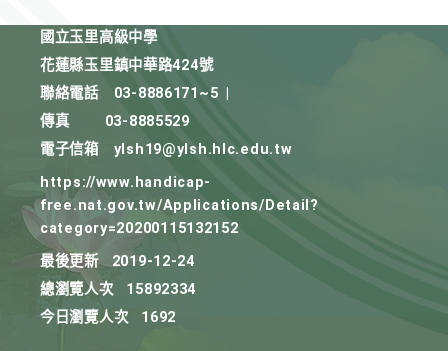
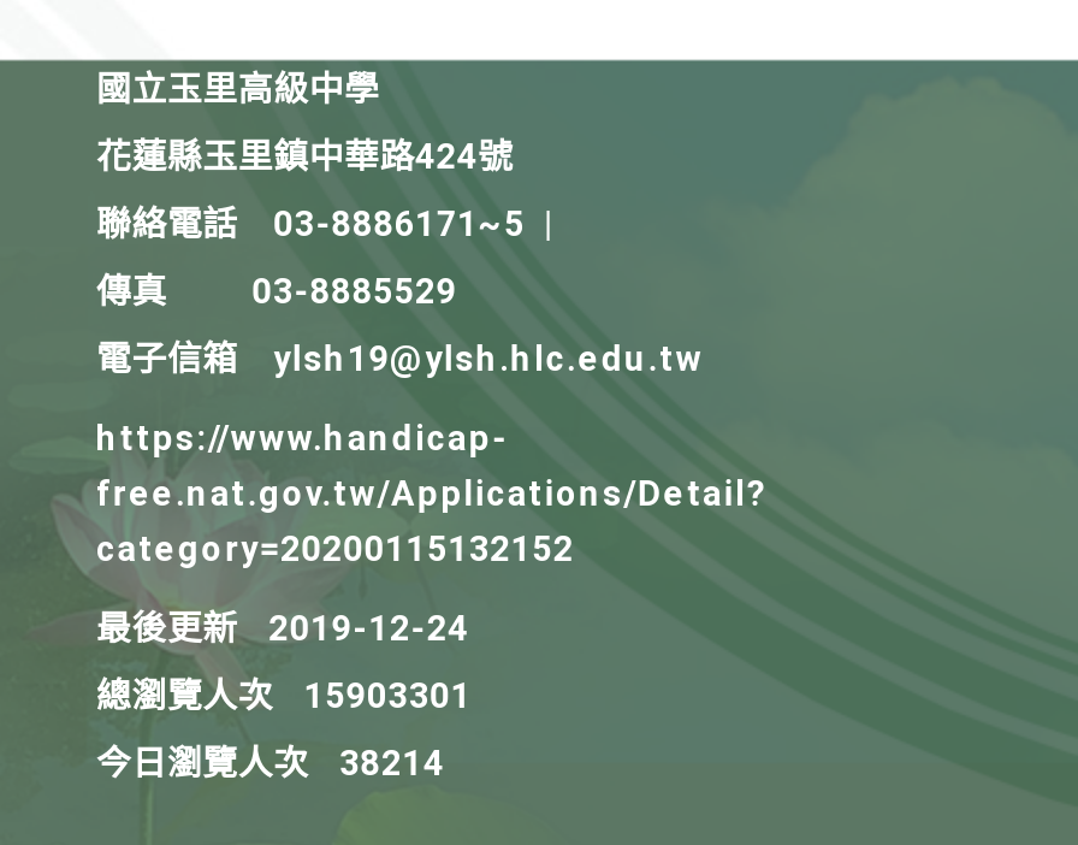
[40,281,196,298] 總瀏覽人次 15892334 -> [96,676,472,717] 總瀏覽人次 15903301
[40,309,176,326] 今日瀏覽人次 1692 -> [96,744,444,785] 今日瀏覽人次 38214

